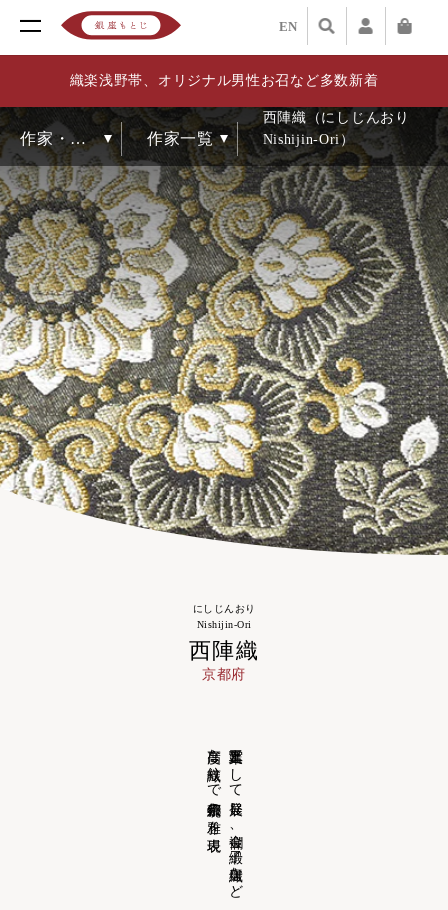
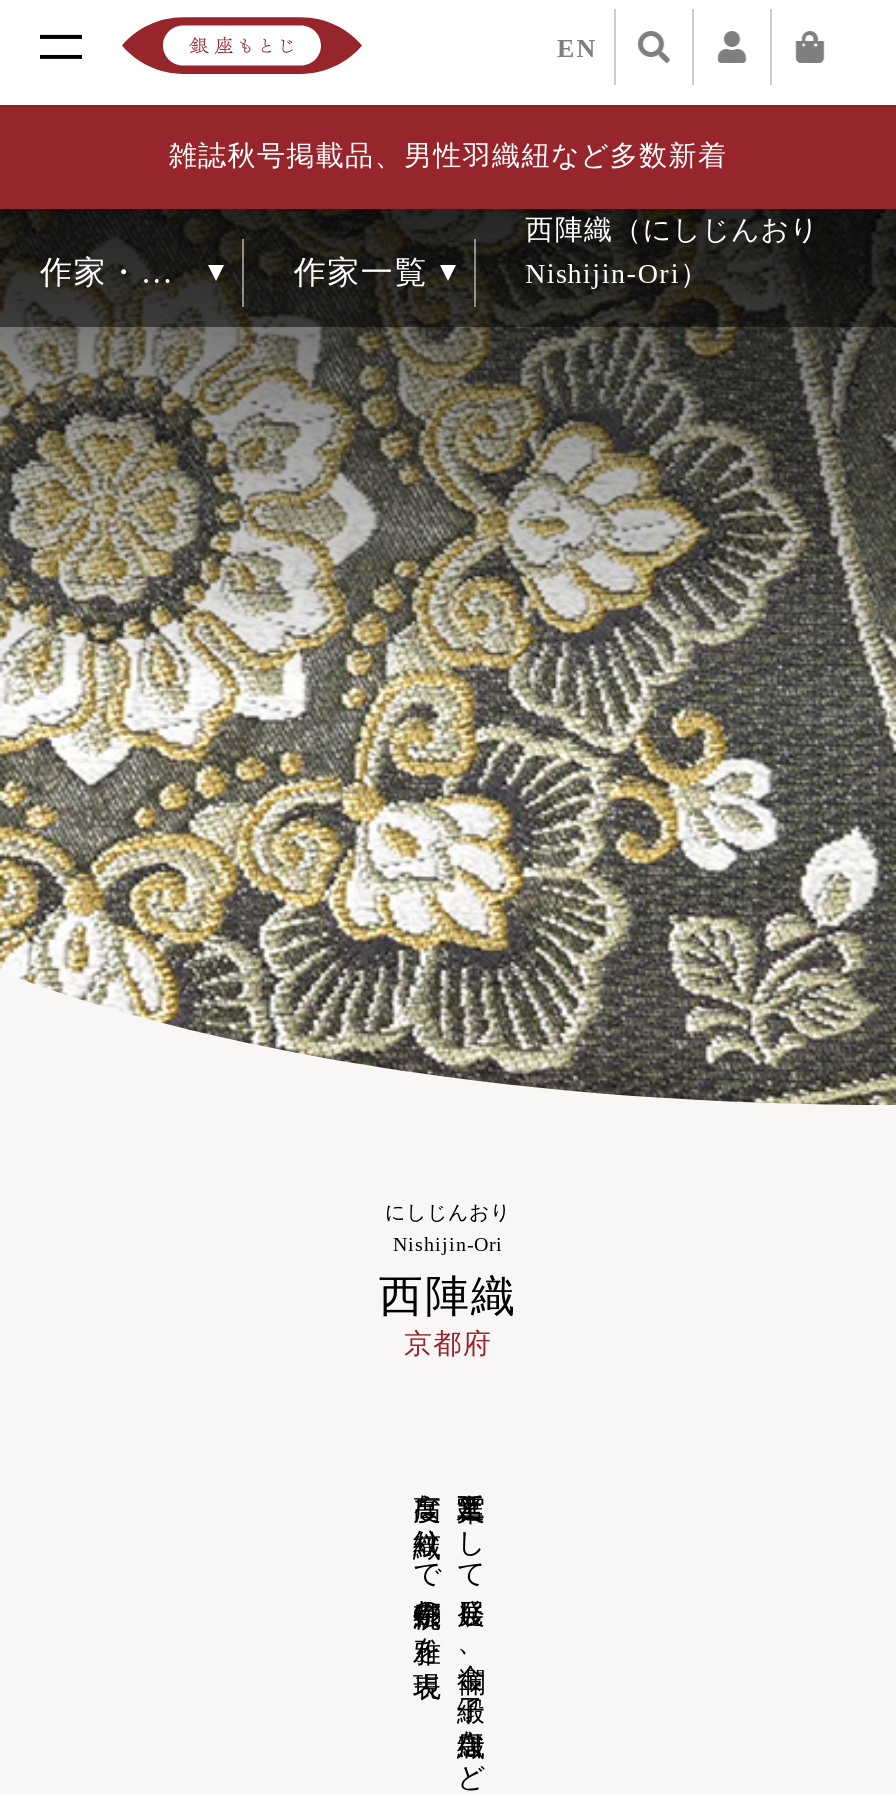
[70,73,378,88] 織楽浅野帯、オリジナル男性お召など多数新着 -> [169,141,727,171] 雑誌秋号掲載品、男性羽織紐など多数新着

